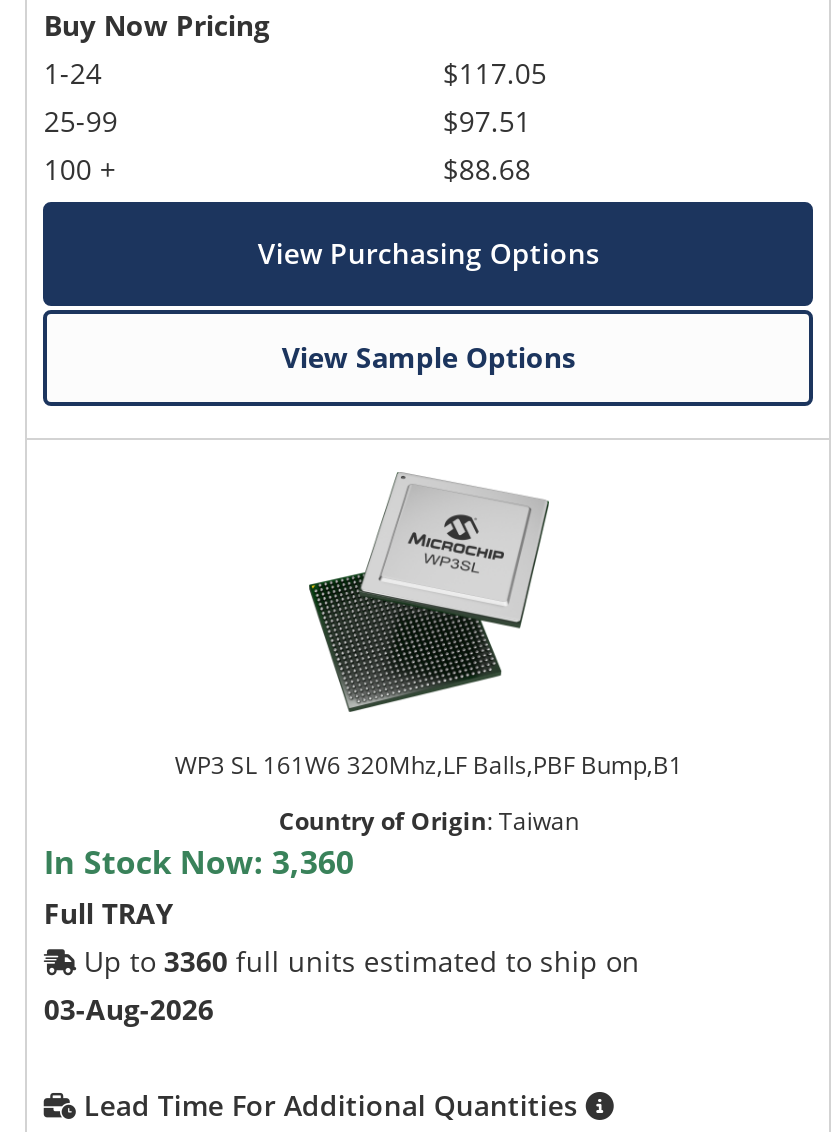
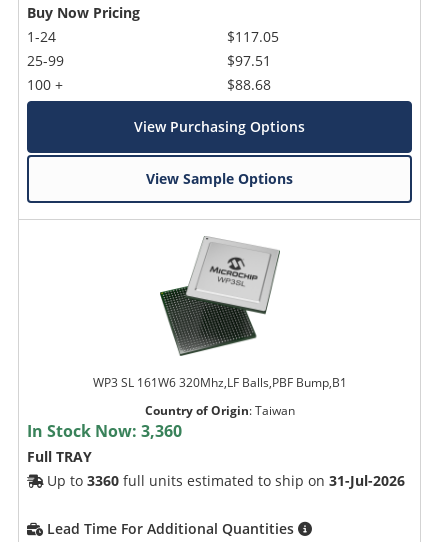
[44,942,640,1028] Up to 3360 full units estimated to ship on | 03-Aug-2026 -> [47,471,405,490] Up to 3360 full units estimated to ship on 31-Jul-2026

